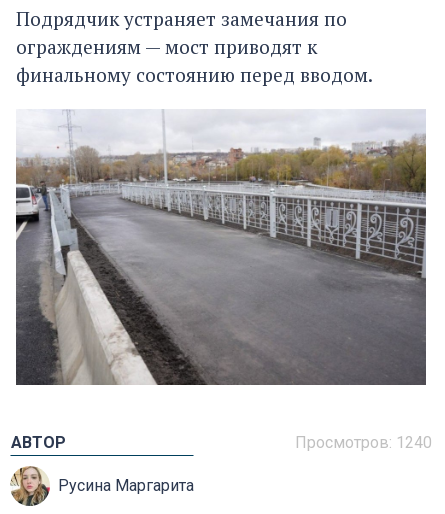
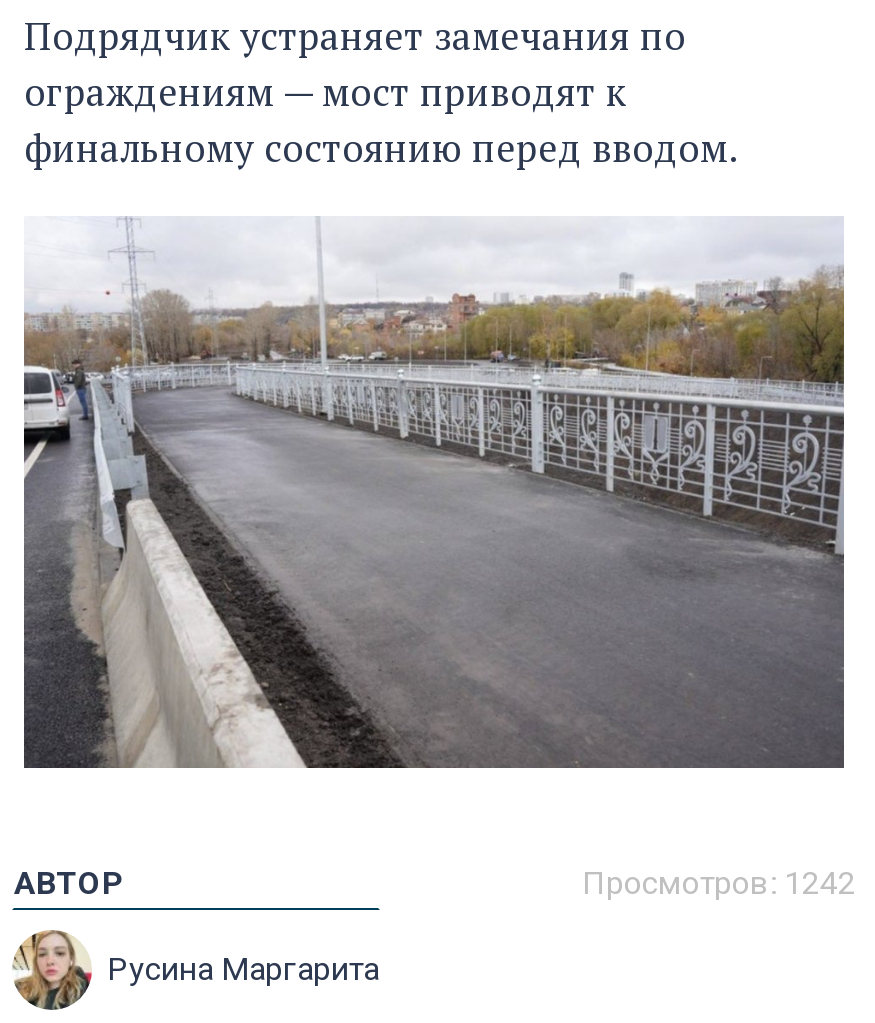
[295,433,432,452] Просмотров: 1240 -> [582,863,856,901] Просмотров: 1242

